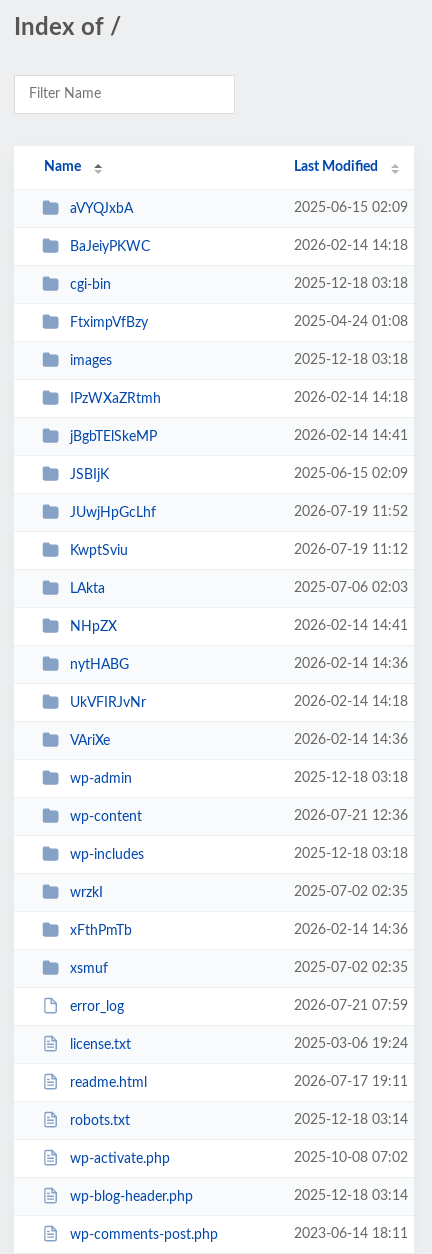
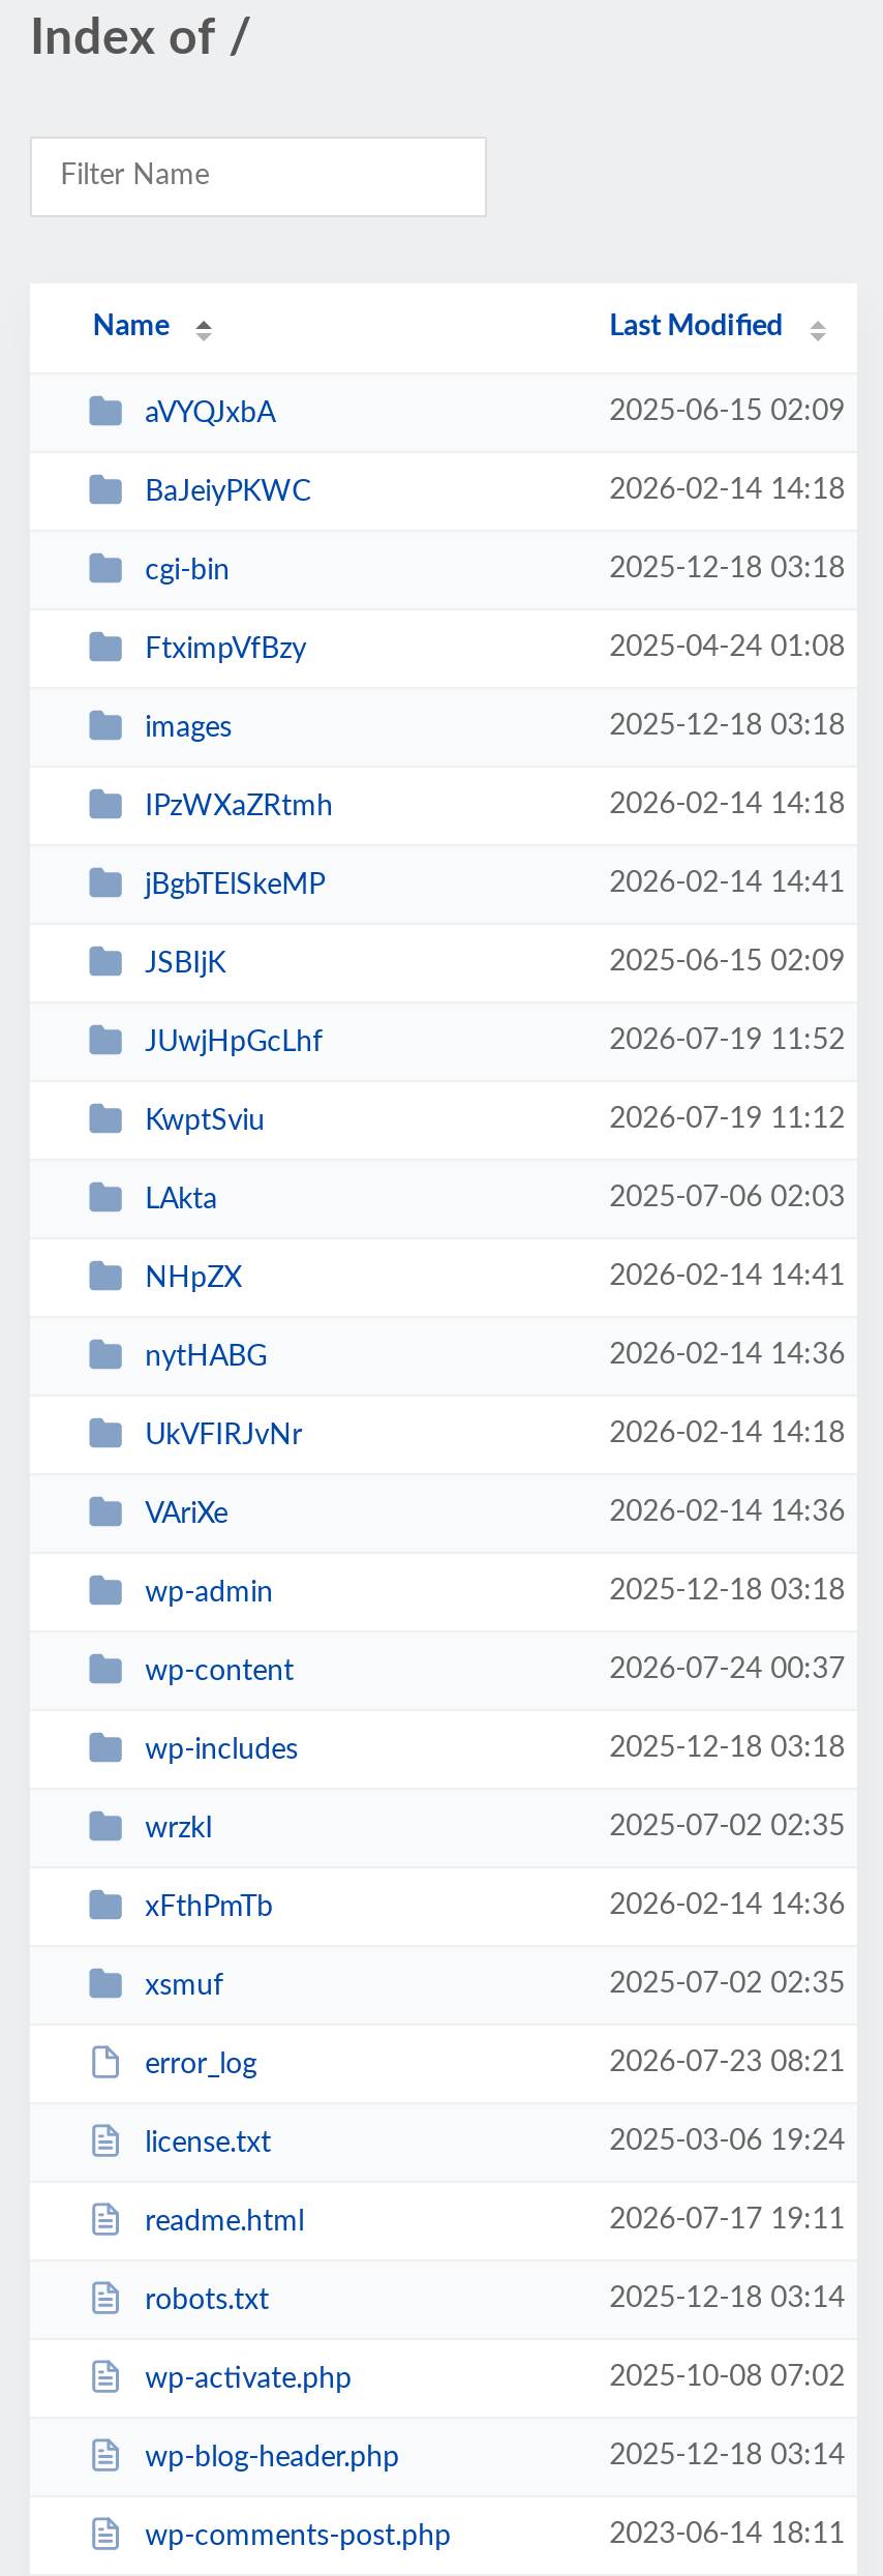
[294,809,408,823] 2026-07-21 12:36 -> [609,1655,845,1684] 2026-07-24 00:37
[294,999,408,1013] 2026-07-21 07:59 -> [609,2048,845,2077] 2026-07-23 08:21

